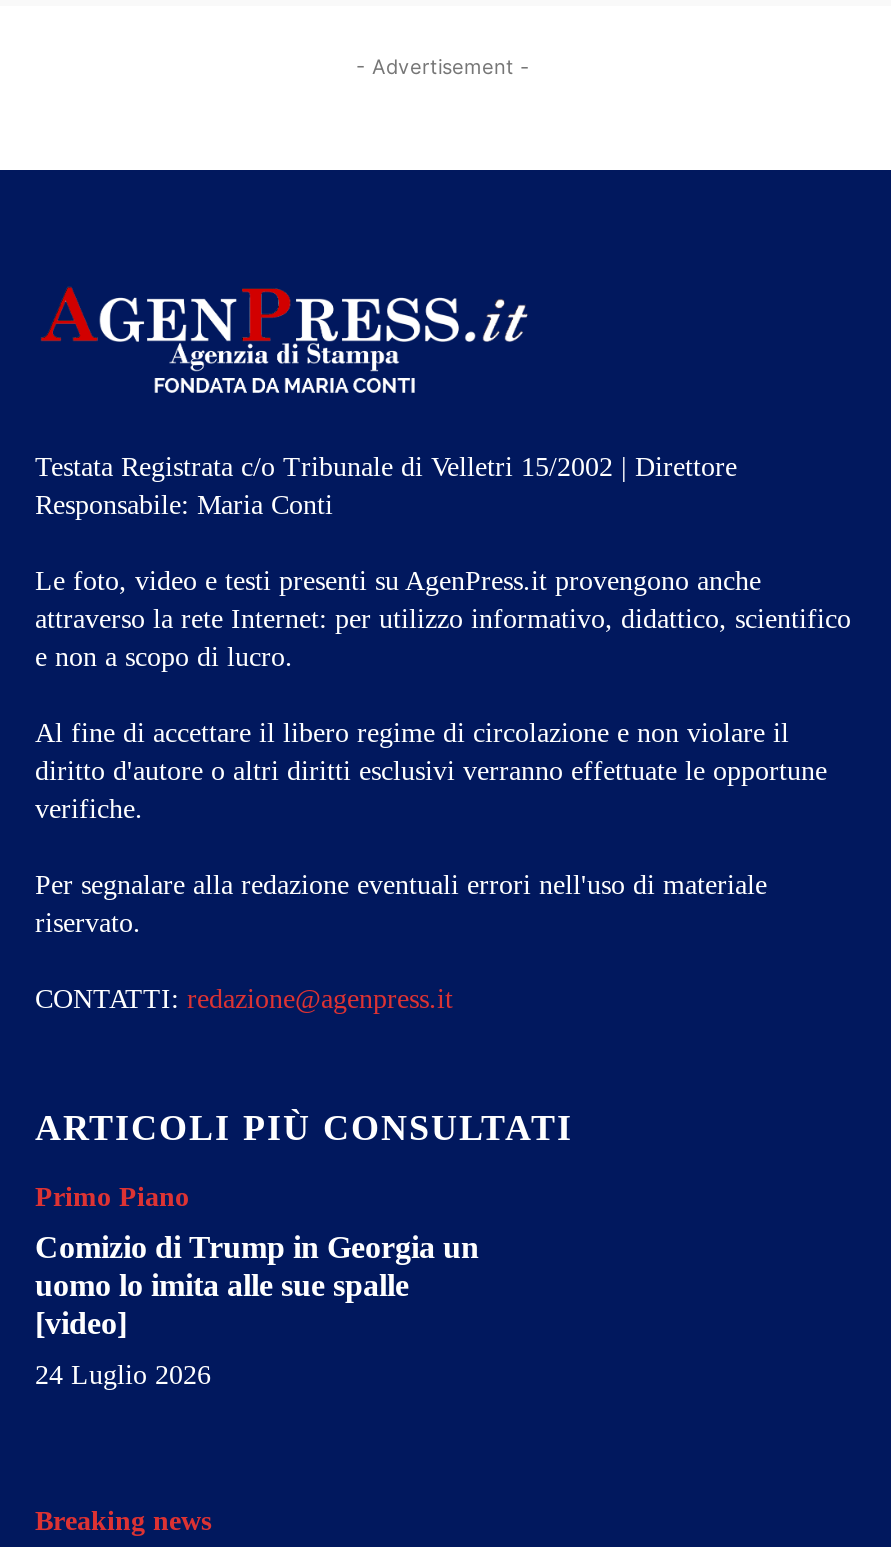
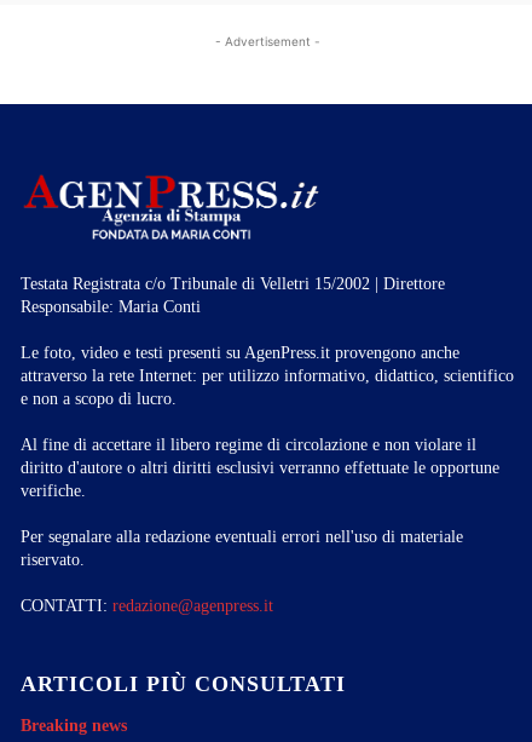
[35,1182,479,1390] Primo Piano | Comizio di Trump in Georgia un | uomo lo imita alle sue spalle | [video] | 24 Luglio 2026 -> none

